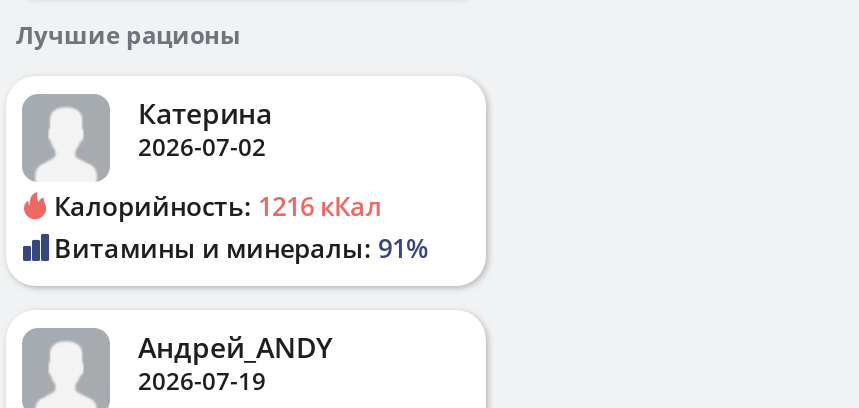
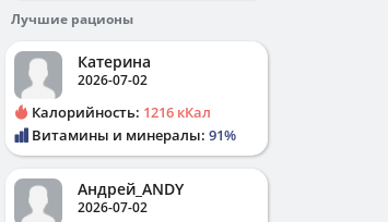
[138,364,266,398] 2026-07-19 -> [78,198,148,216] 2026-07-02

